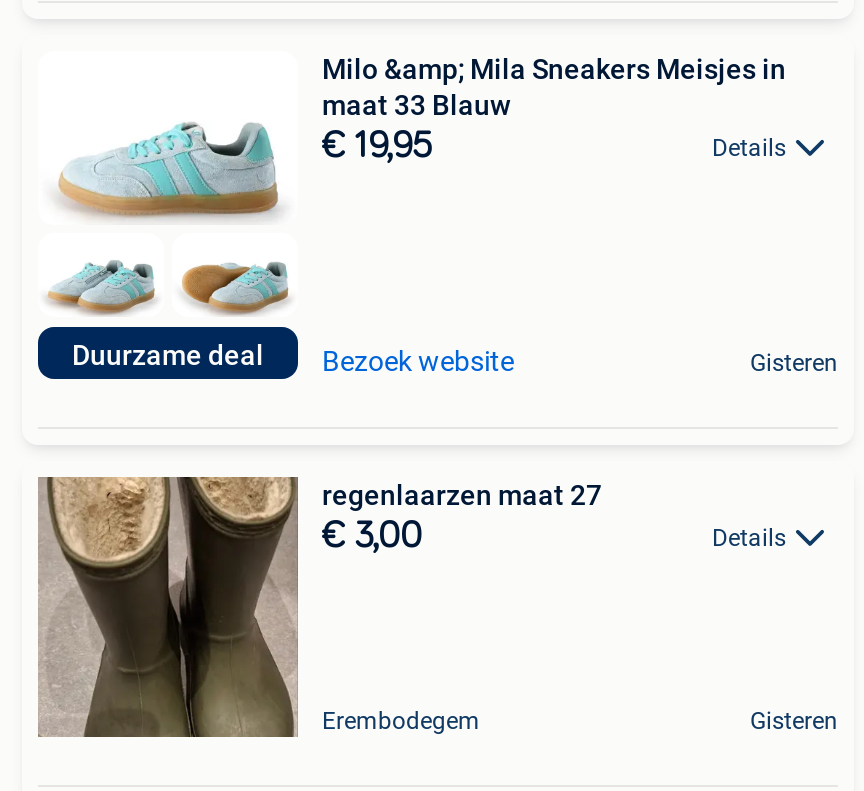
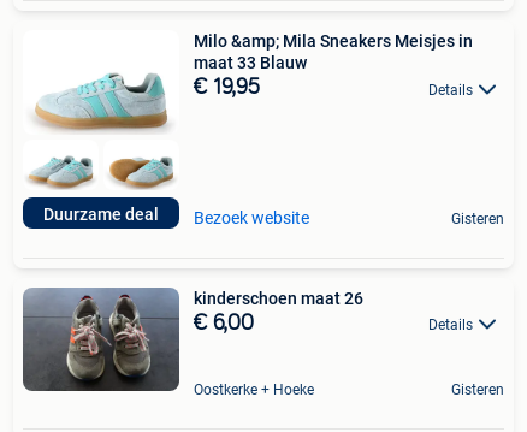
[38,476,602,740] [image] | regenlaarzen maat 27 -> [23,288,363,400] [image] | kinderschoen maat 26
[322,519,422,555] € 3,00 -> [194,312,254,334] € 6,00
[322,707,480,735] Erembodegem -> [194,381,314,398] Oostkerke + Hoeke

